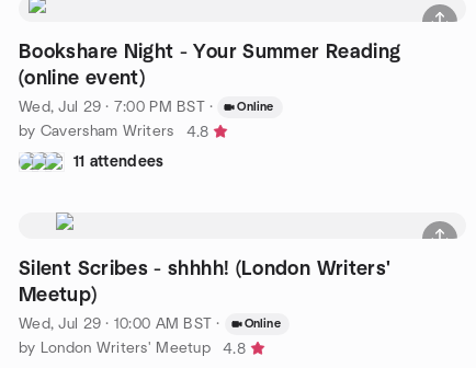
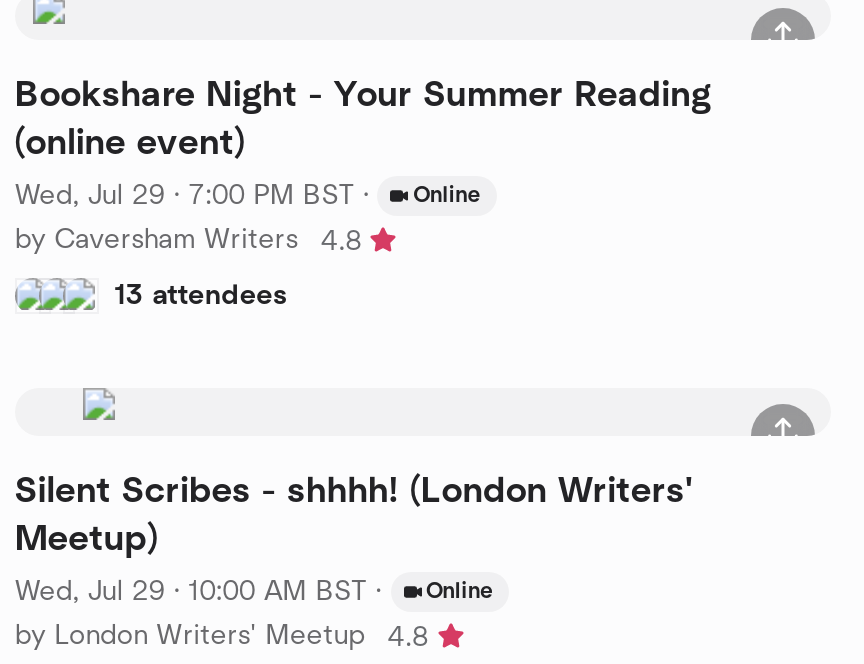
[73,154,164,169] 11 attendees -> [115,281,288,309] 13 attendees

